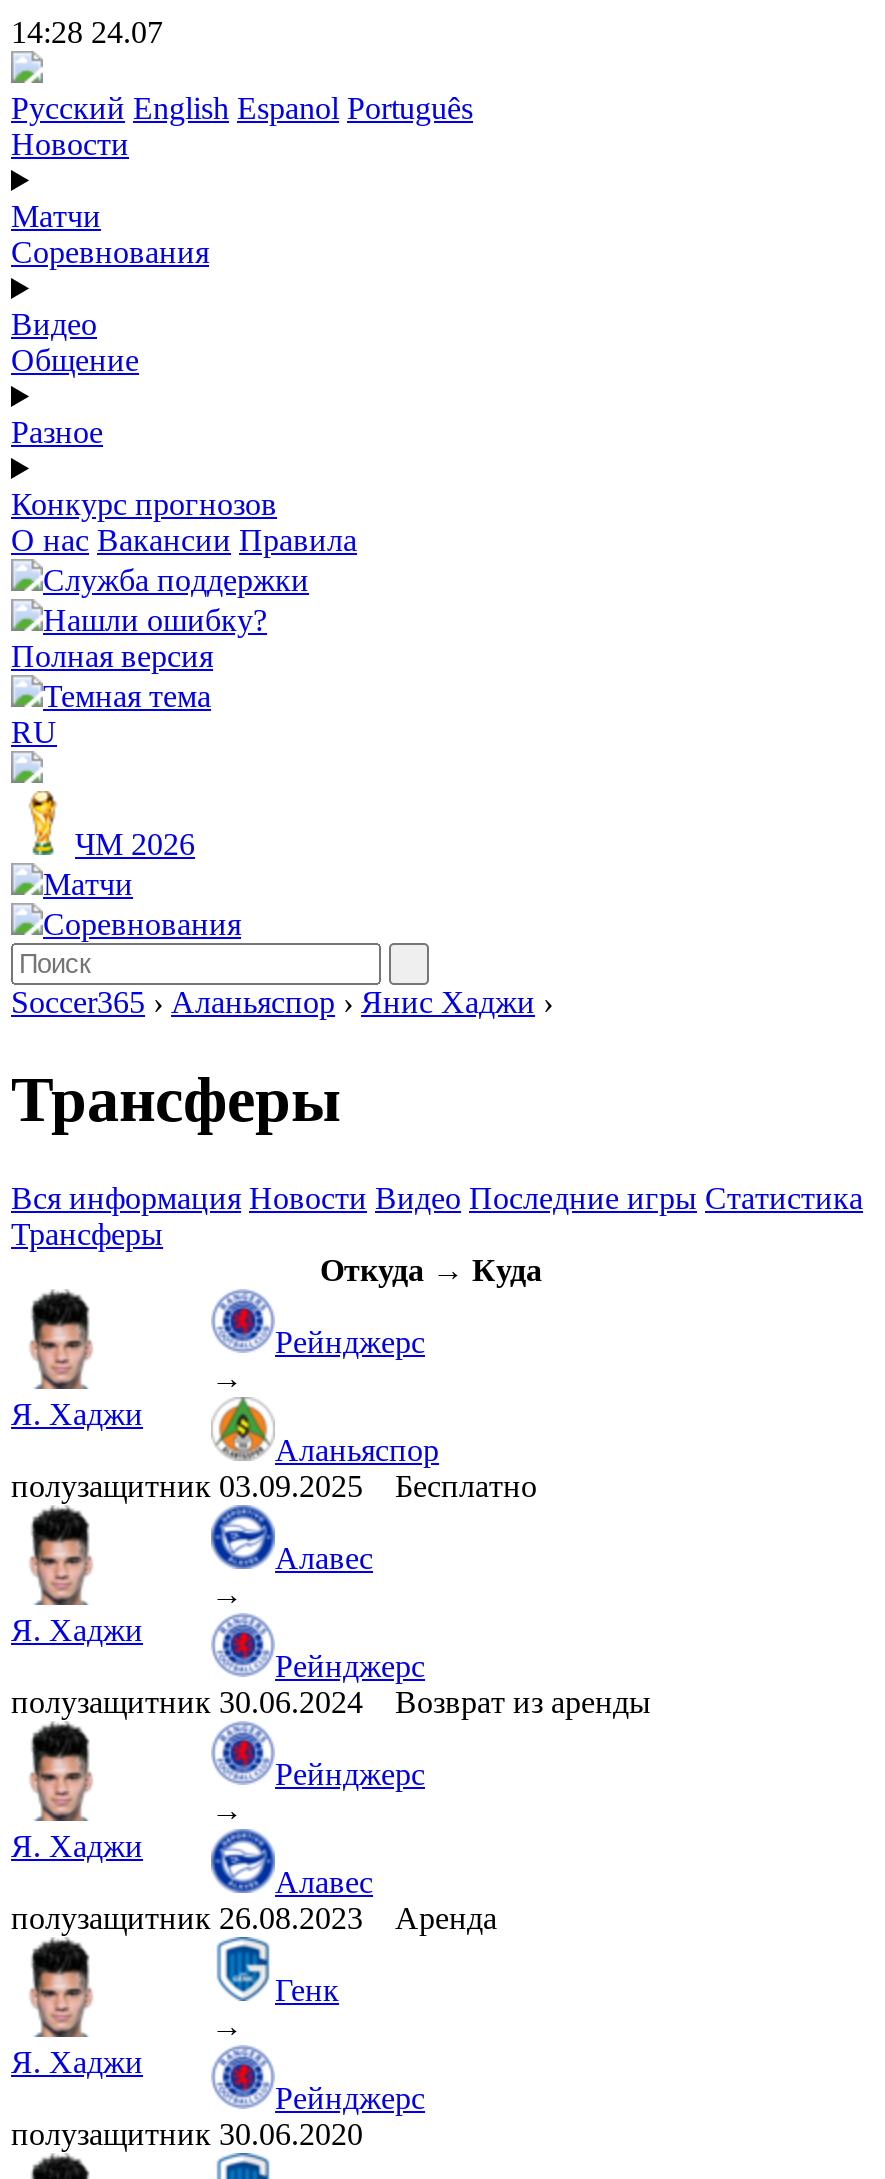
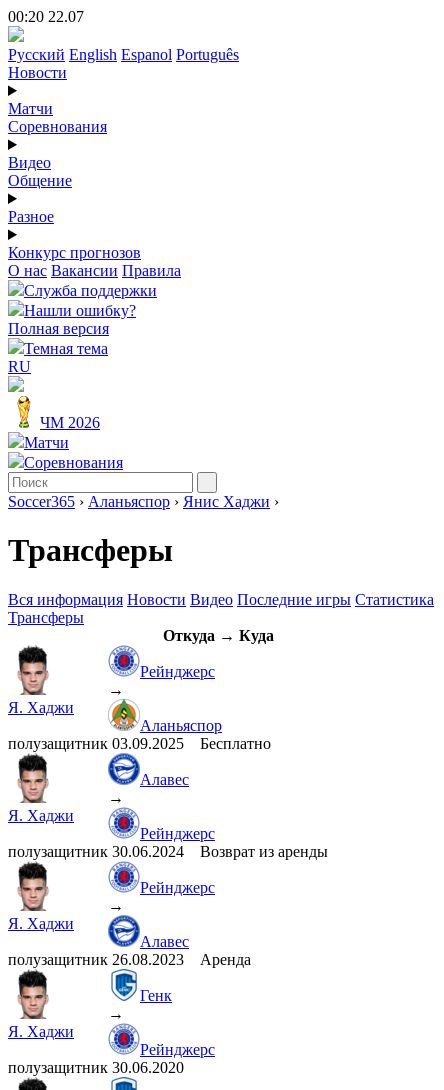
[11,15,163,49] 14:28 24.07 -> [8,8,84,25] 00:20 22.07

